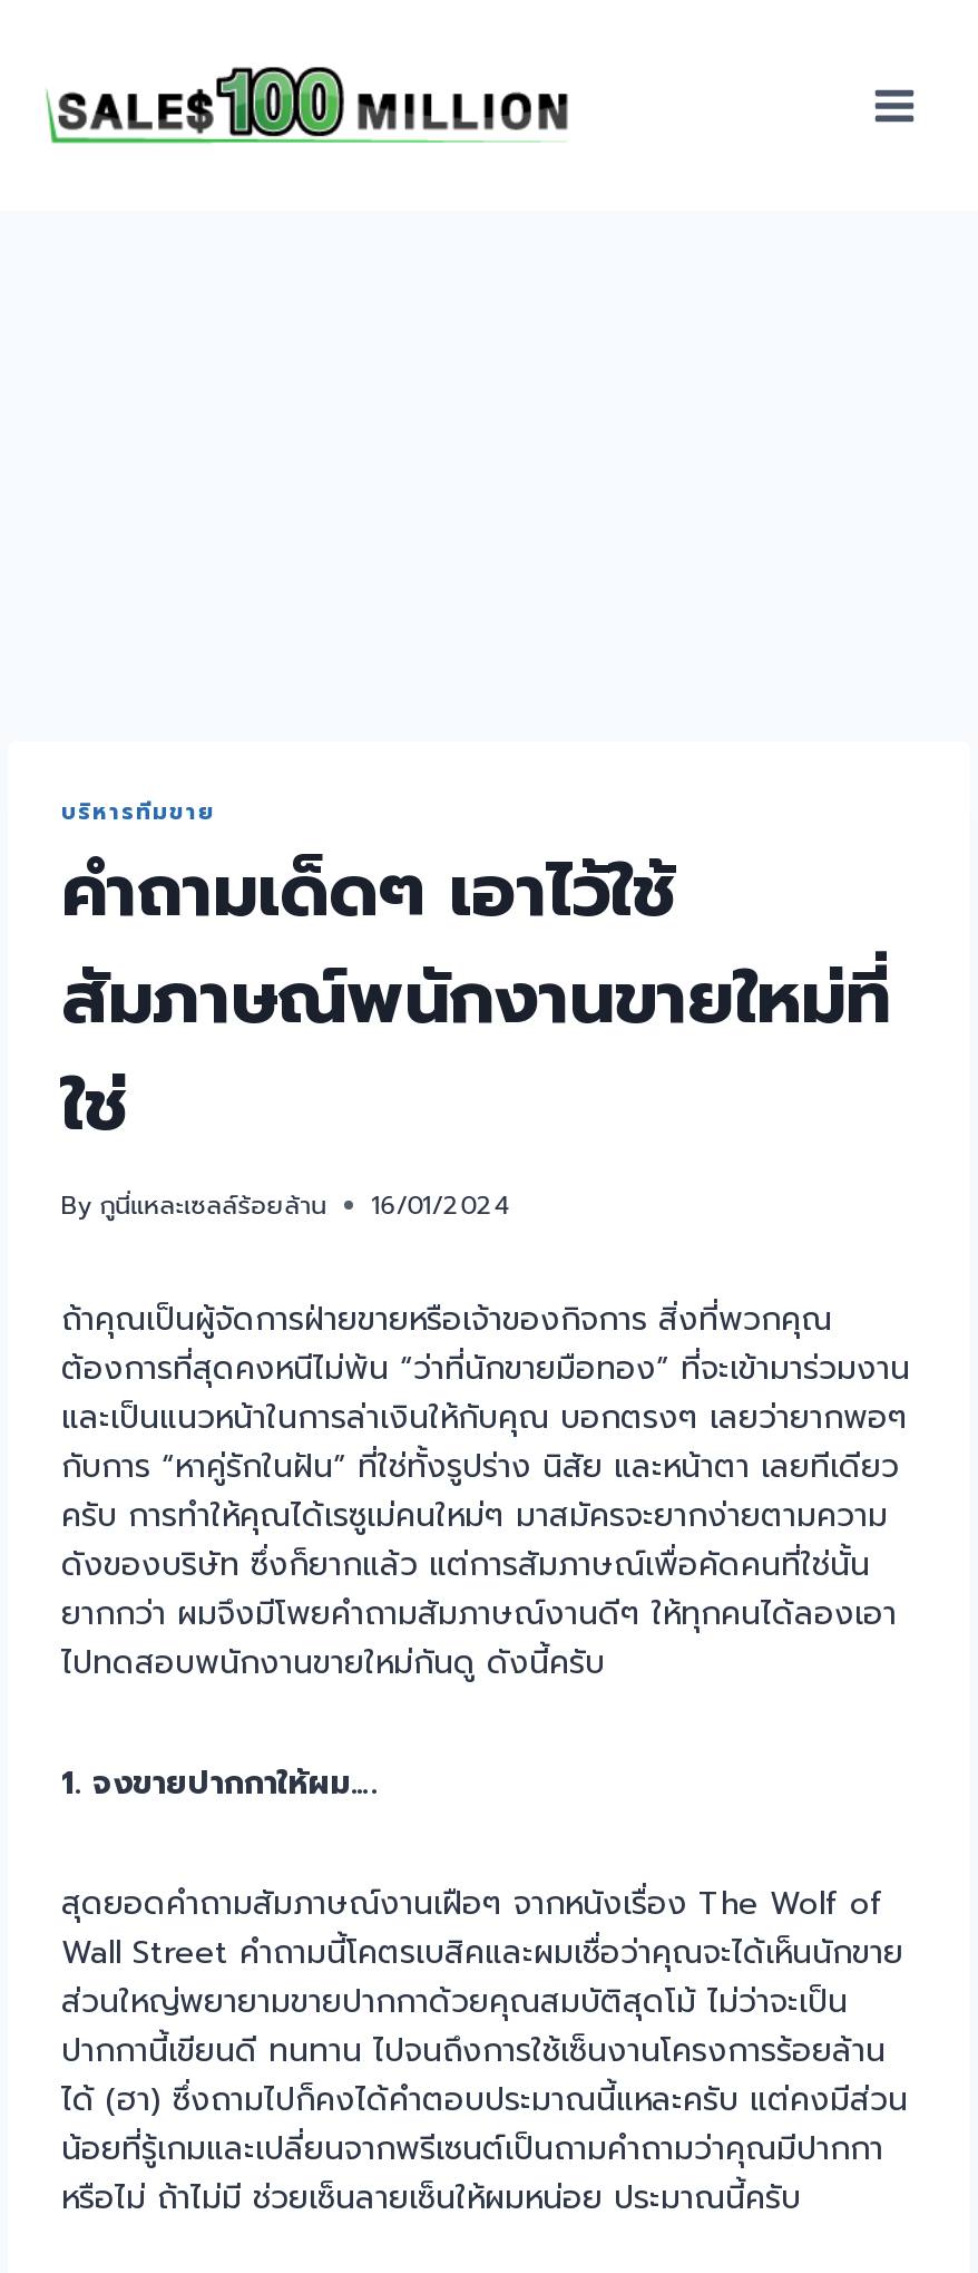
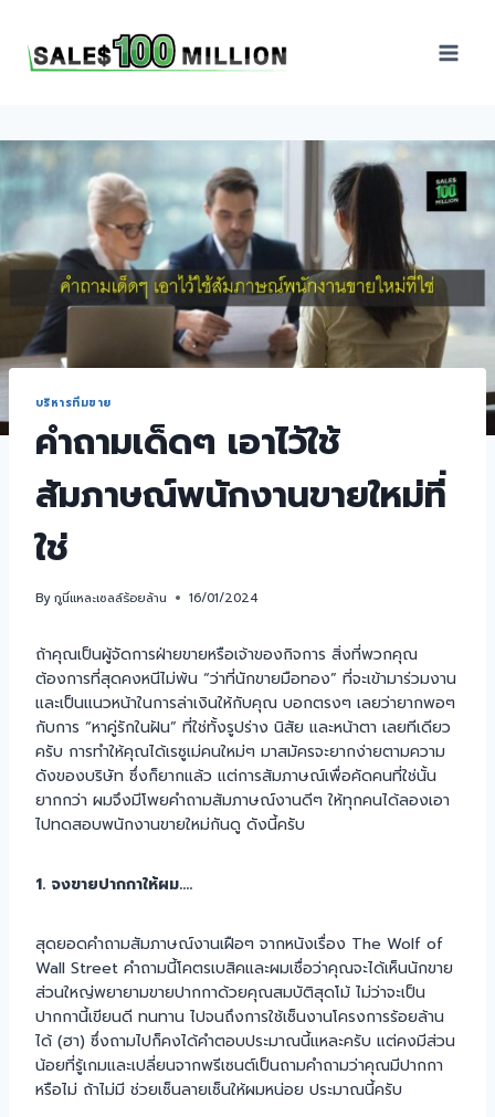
none -> [3,139,492,436] [image]

